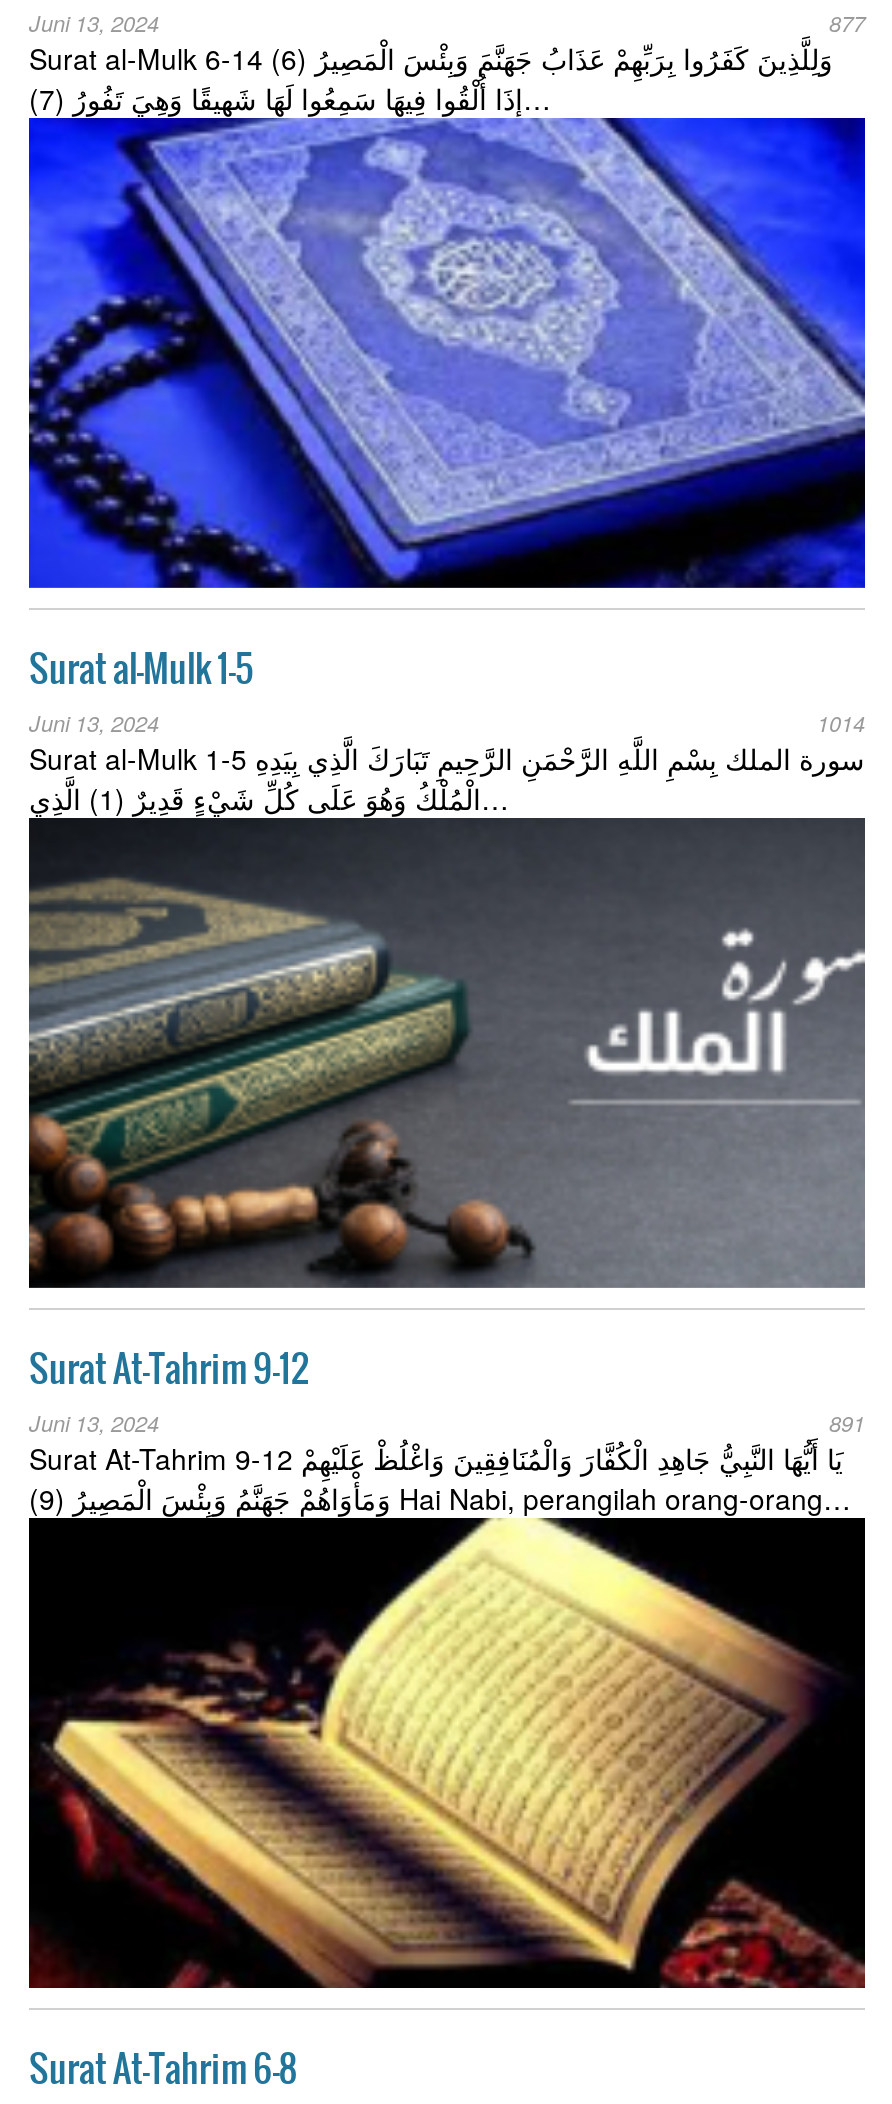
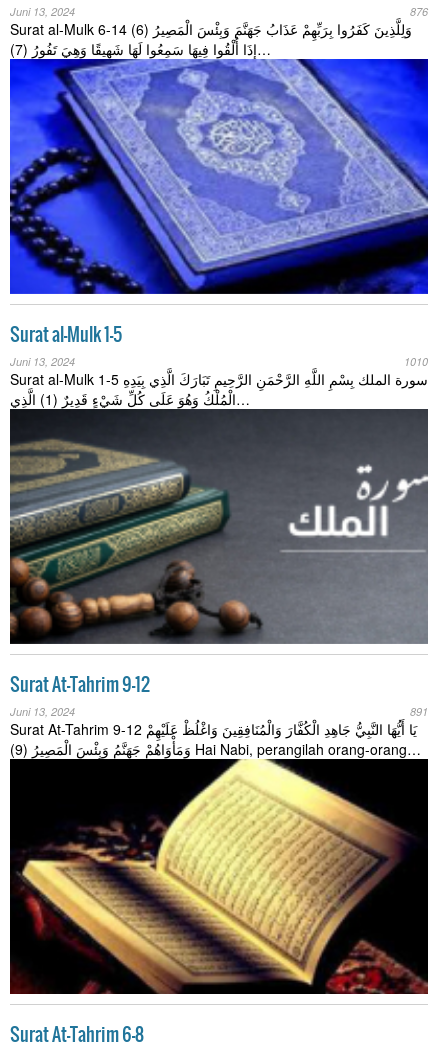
[829,7,865,37] 877 -> [410,4,428,19] 876
[817,708,865,738] 1014 -> [404,354,428,369] 1010

